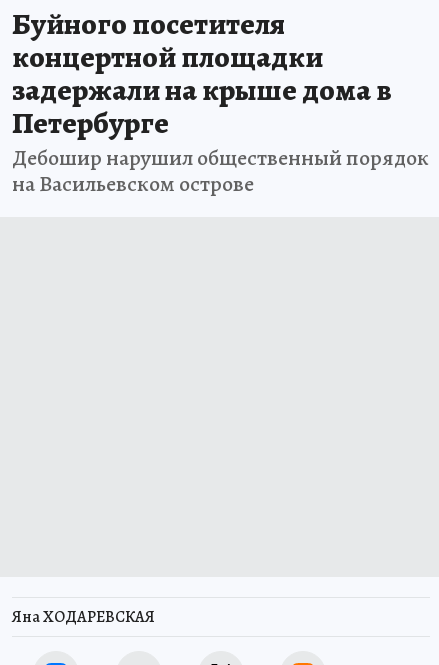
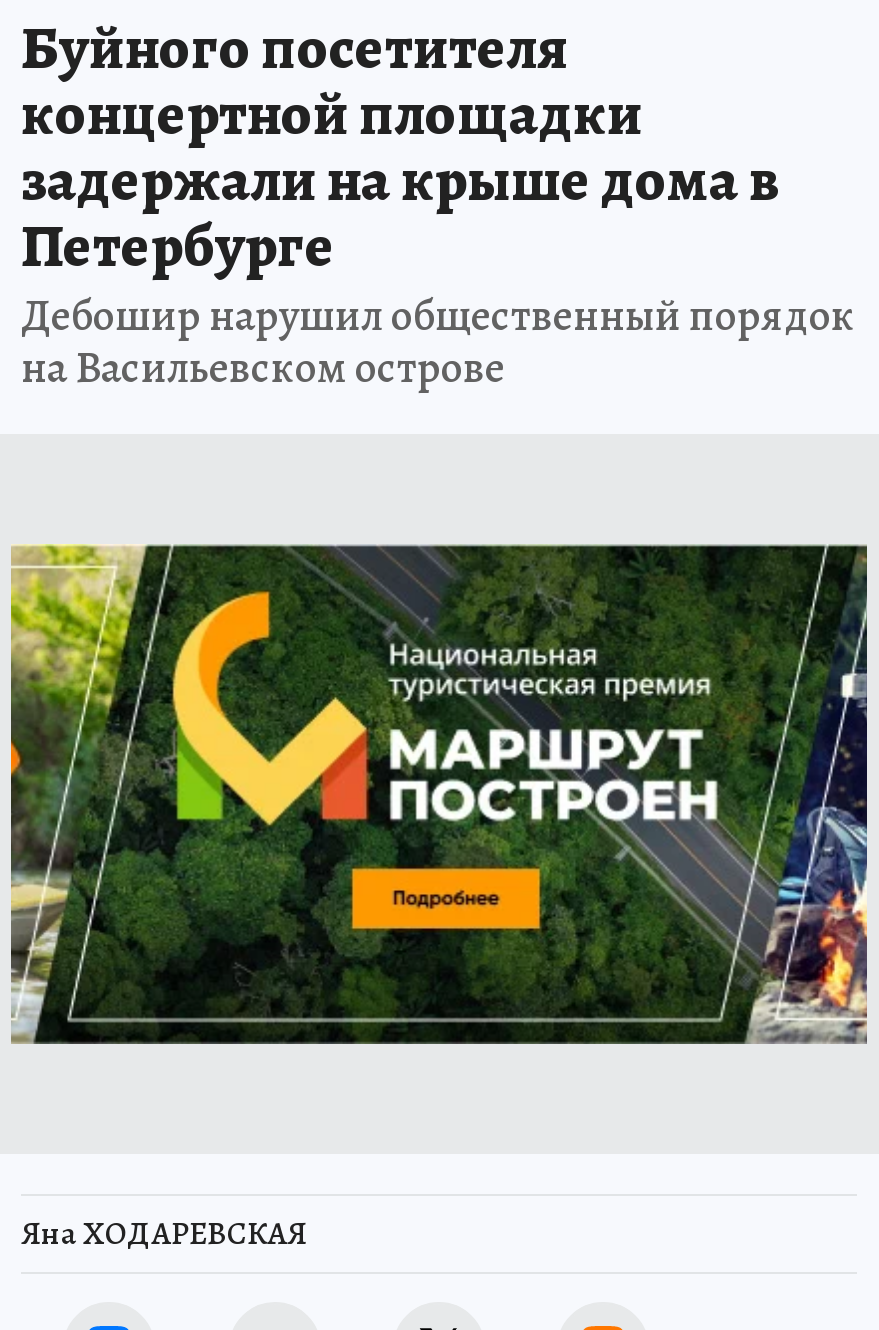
none -> [9,542,869,1046] [image]

